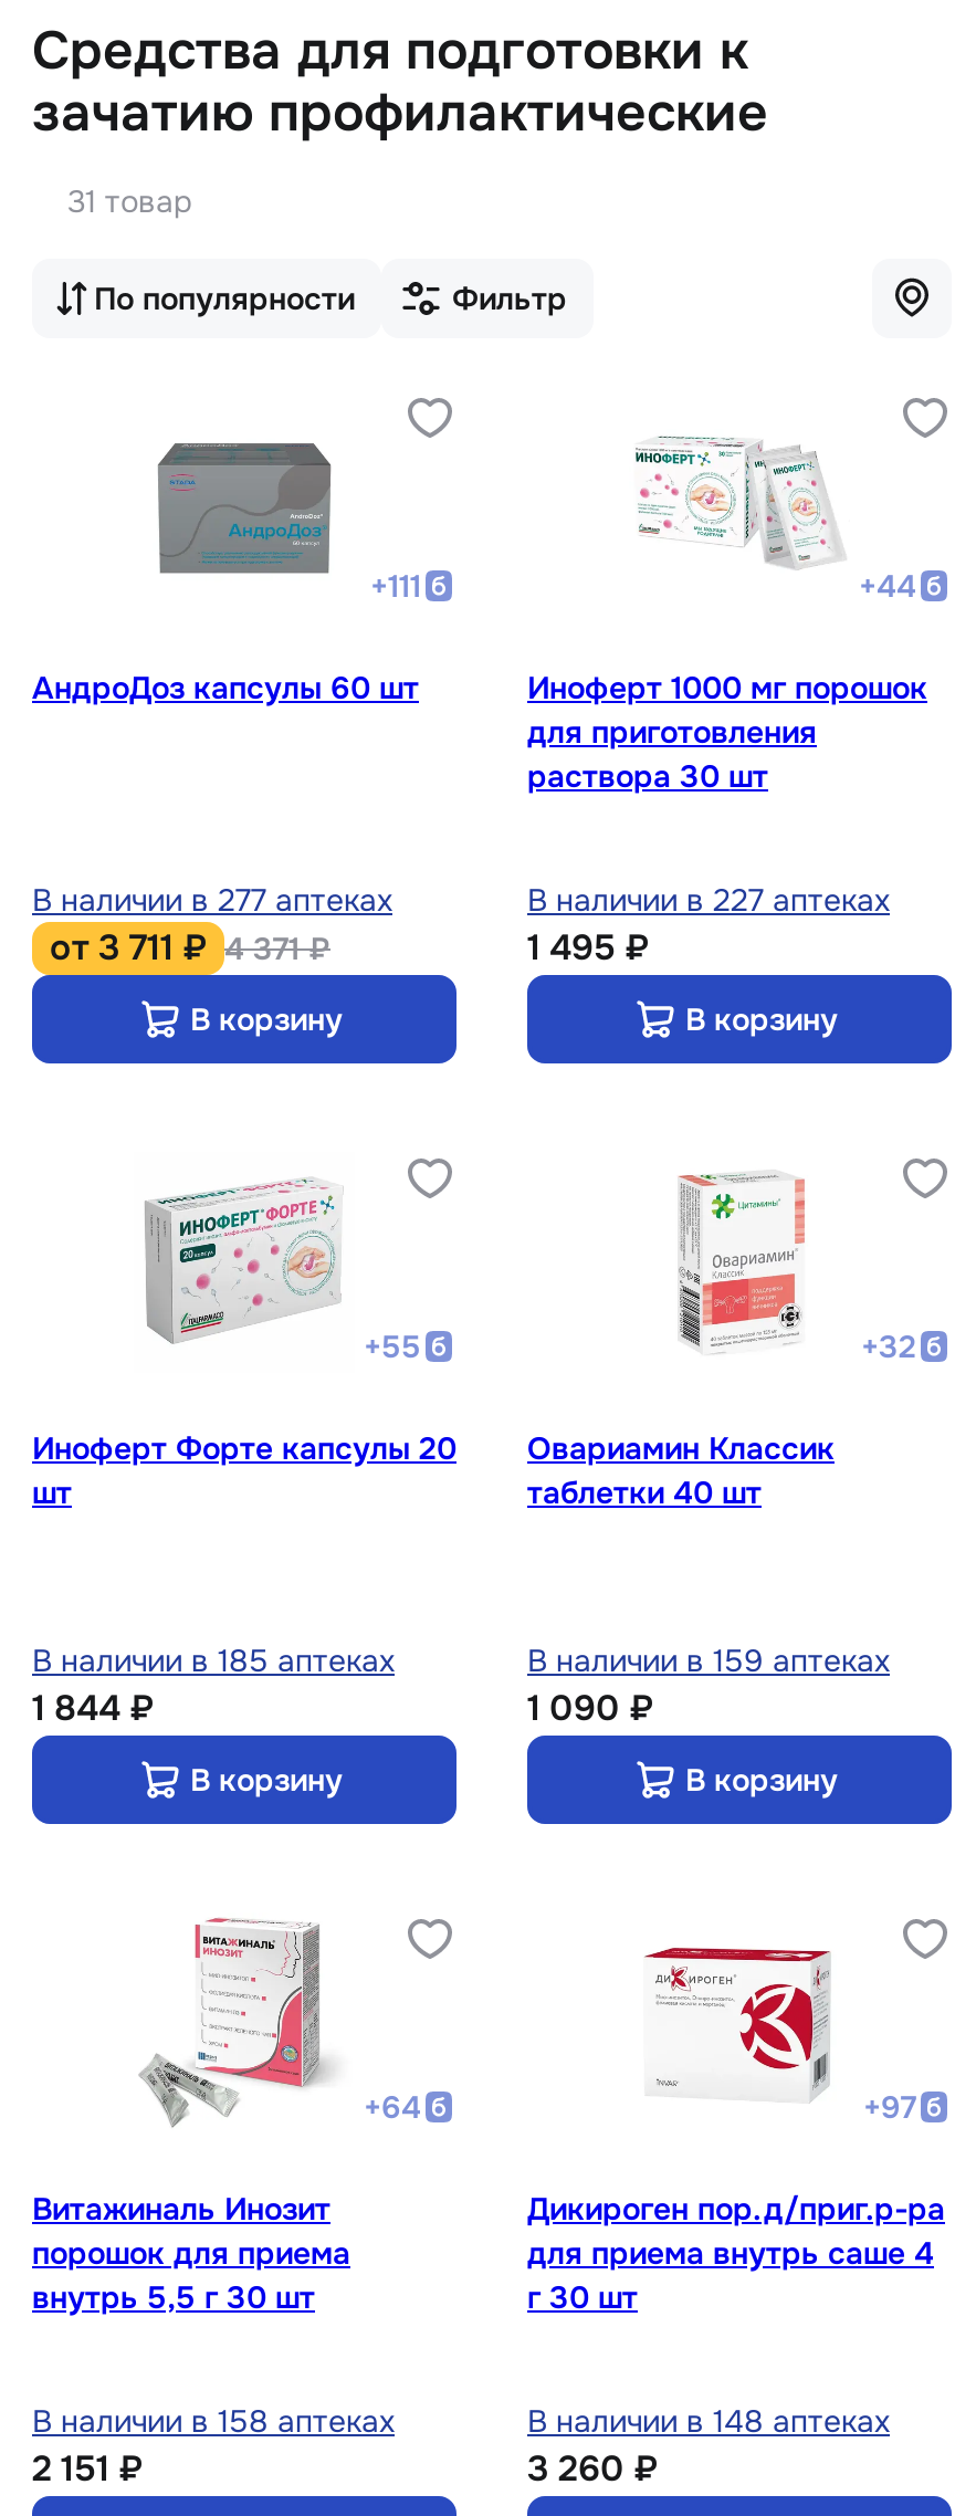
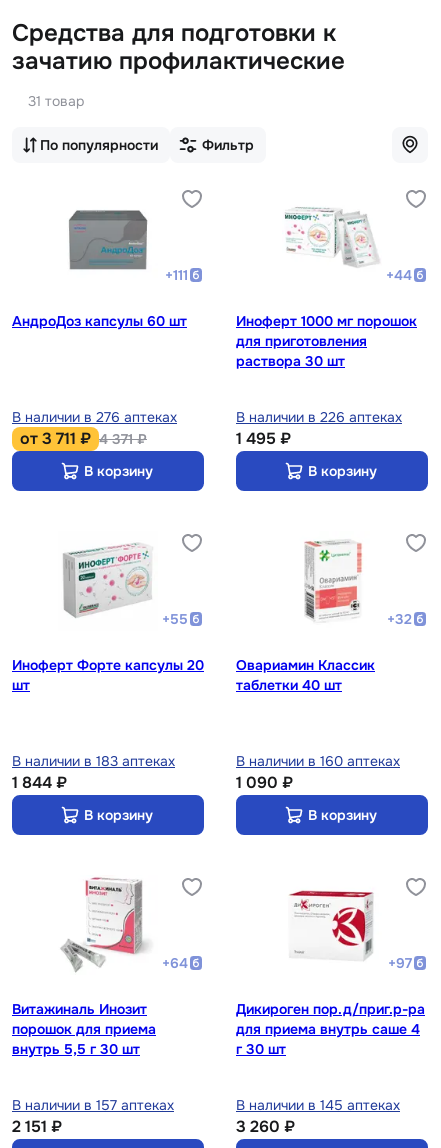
[32,880,392,920] В наличии в 277 аптеках -> [12,408,177,426] В наличии в 276 аптеках
[527,880,890,920] В наличии в 227 аптеках -> [236,408,402,426] В наличии в 226 аптеках
[32,1641,395,1681] В наличии в 185 аптеках -> [12,752,175,770] В наличии в 183 аптеках
[527,1641,890,1681] В наличии в 159 аптеках -> [236,752,400,770] В наличии в 160 аптеках
[32,2401,395,2441] В наличии в 158 аптеках -> [12,1096,174,1114] В наличии в 157 аптеках
[527,2401,890,2441] В наличии в 148 аптеках -> [236,1096,400,1114] В наличии в 145 аптеках

